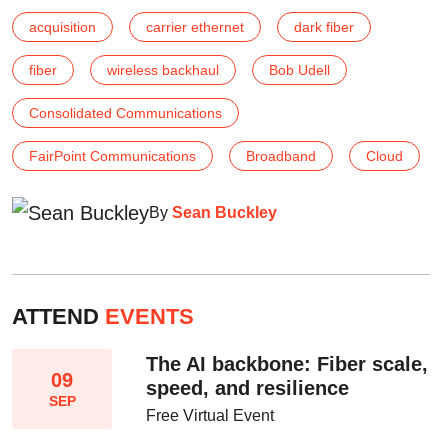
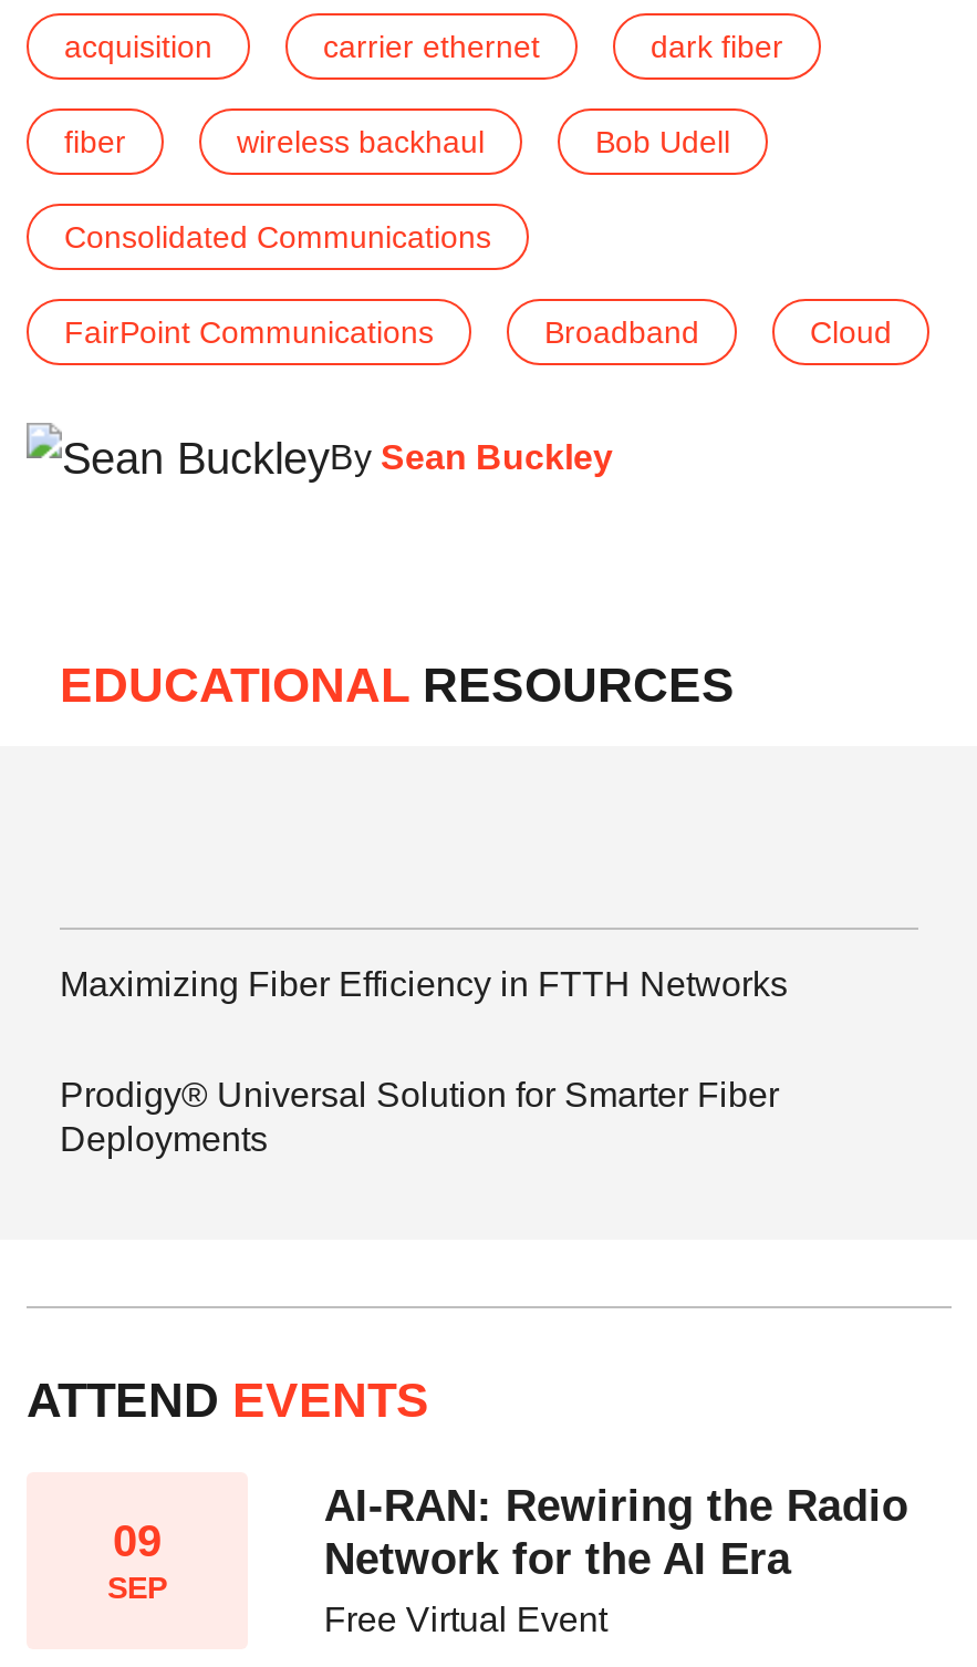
none -> [60,658,735,714] EDUCATIONAL RESOURCES
none -> [60,966,788,1159] Maximizing Fiber Efficiency in FTTH Networks | Prodigy® Universal Solution for Smarter Fiber | Deployments
[146,353,428,399] The AI backbone: Fiber scale, | speed, and resilience -> [324,1481,908,1583] AI-RAN: Rewiring the Radio | Network for the AI Era

